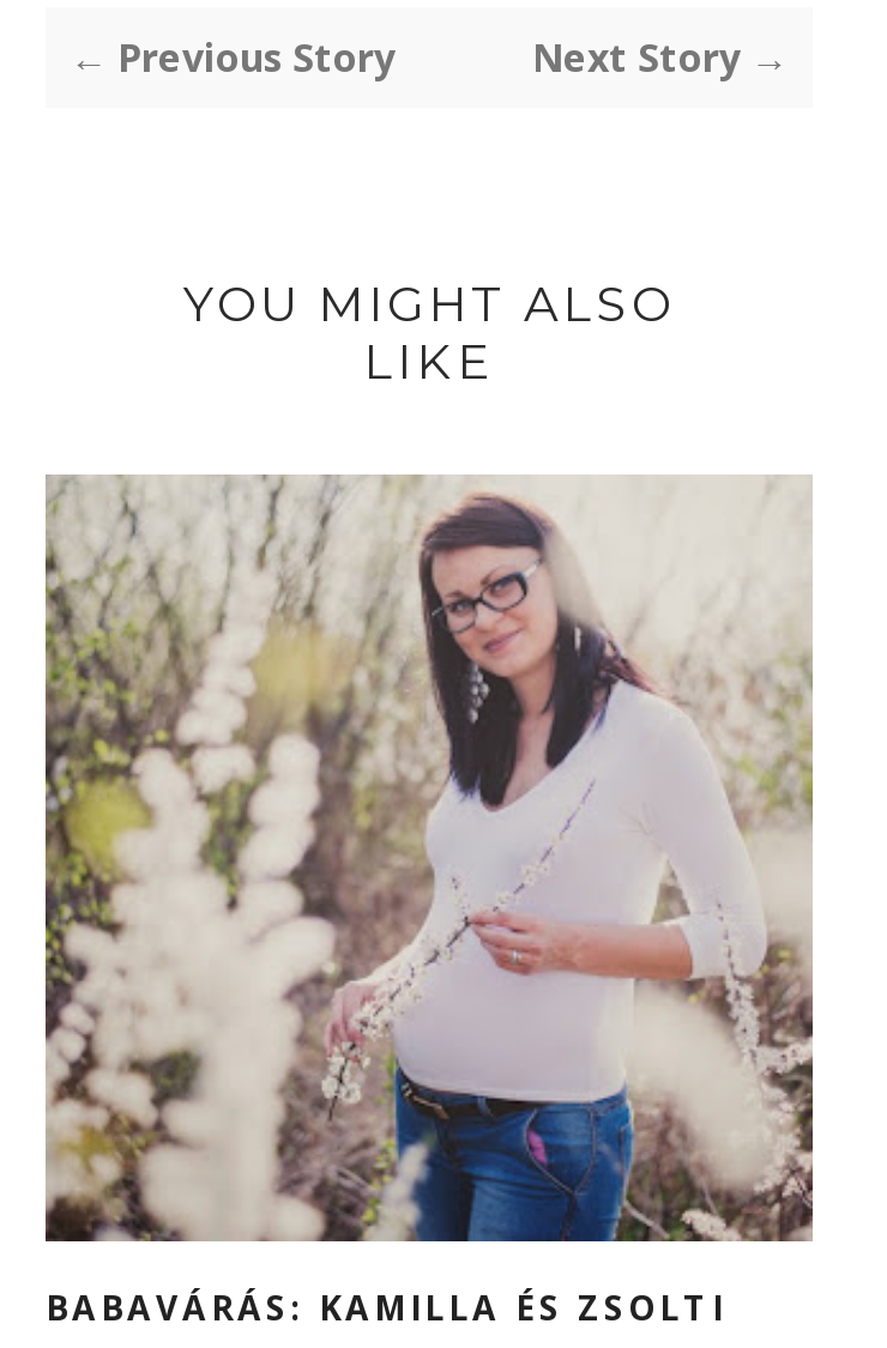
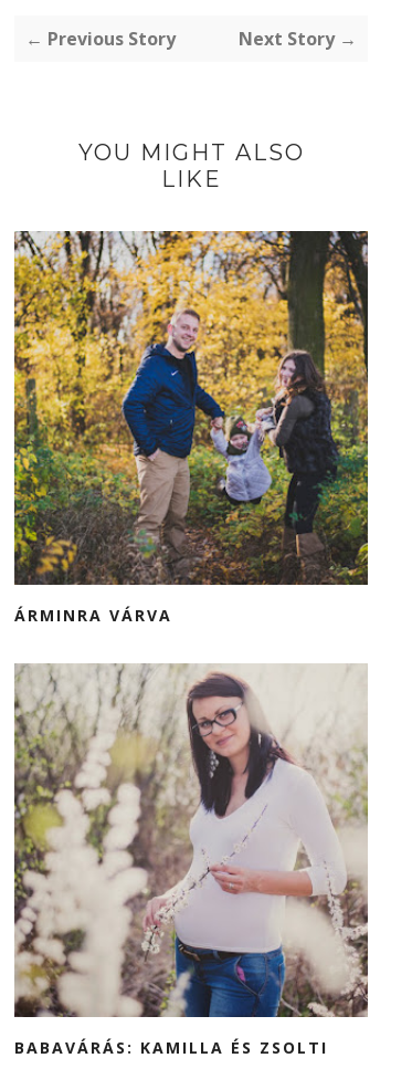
none -> [13,230,369,626] [image] | ÁRMINRA VÁRVA

